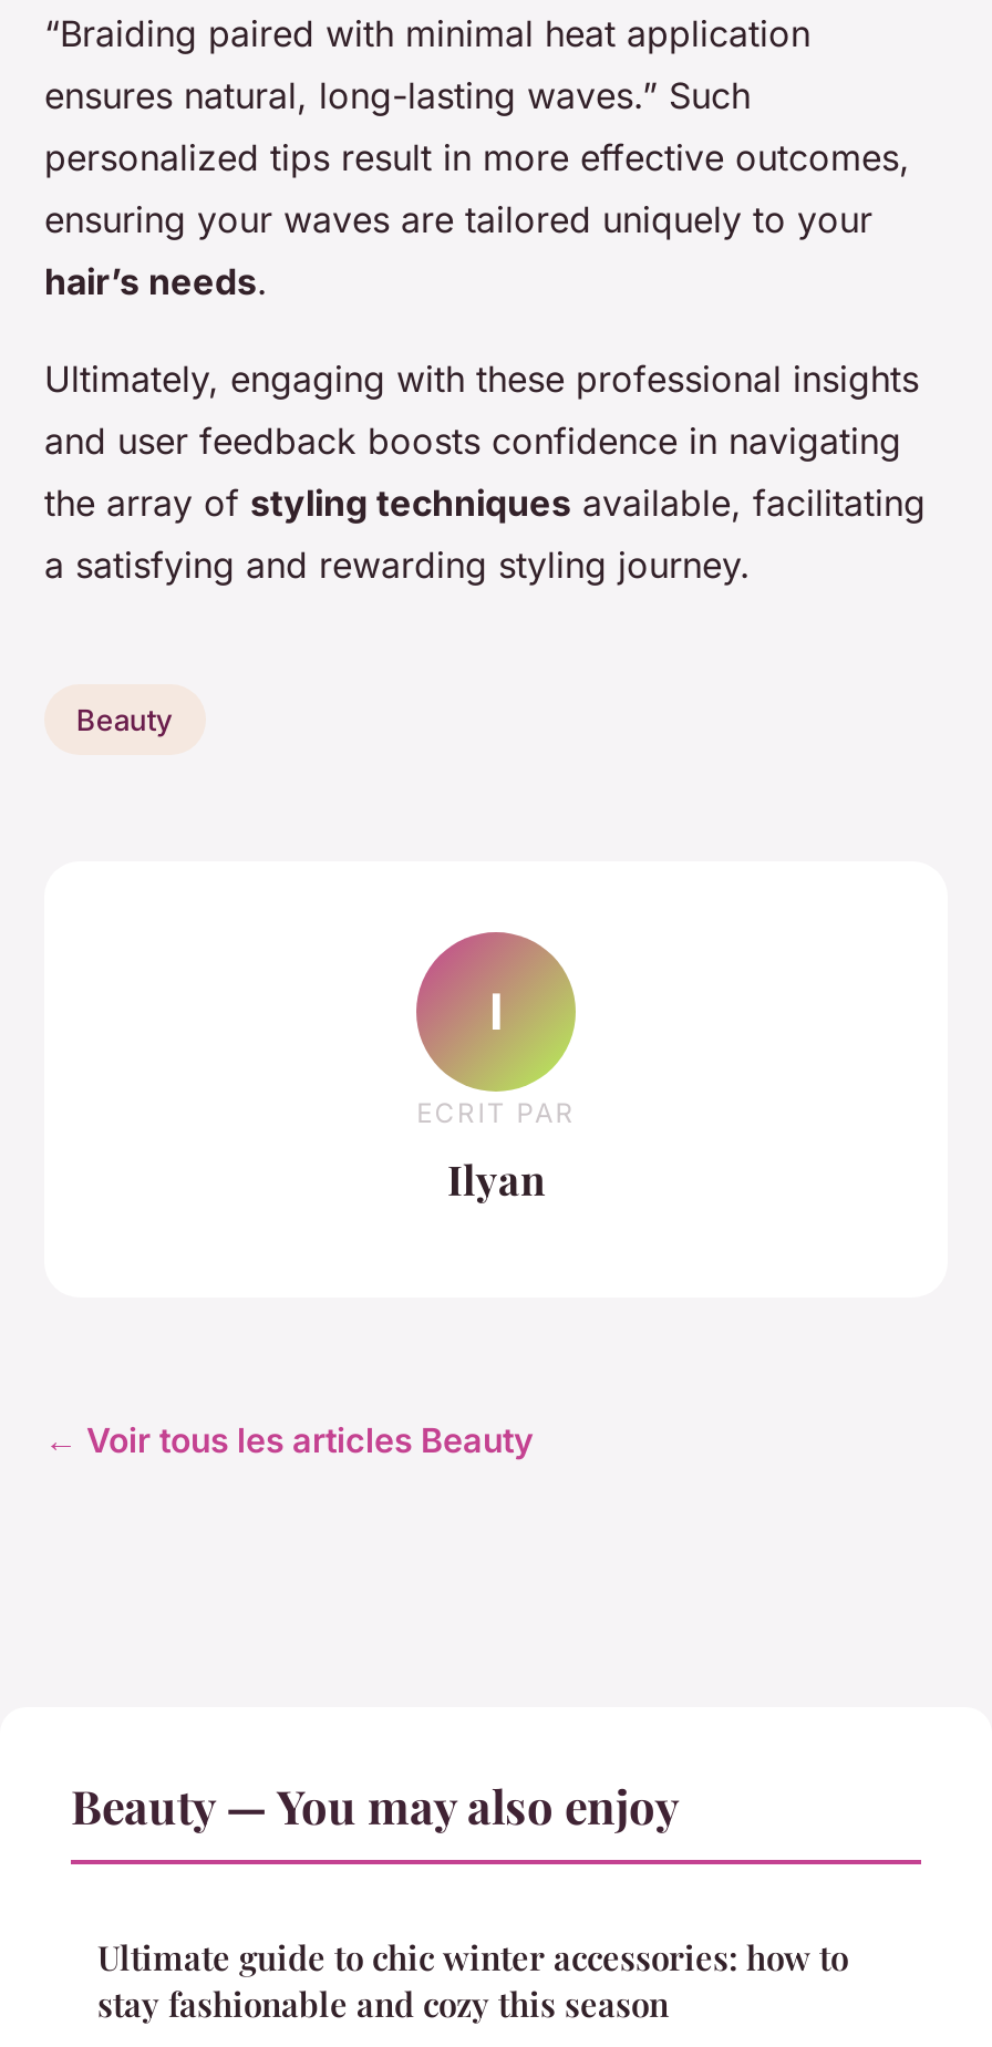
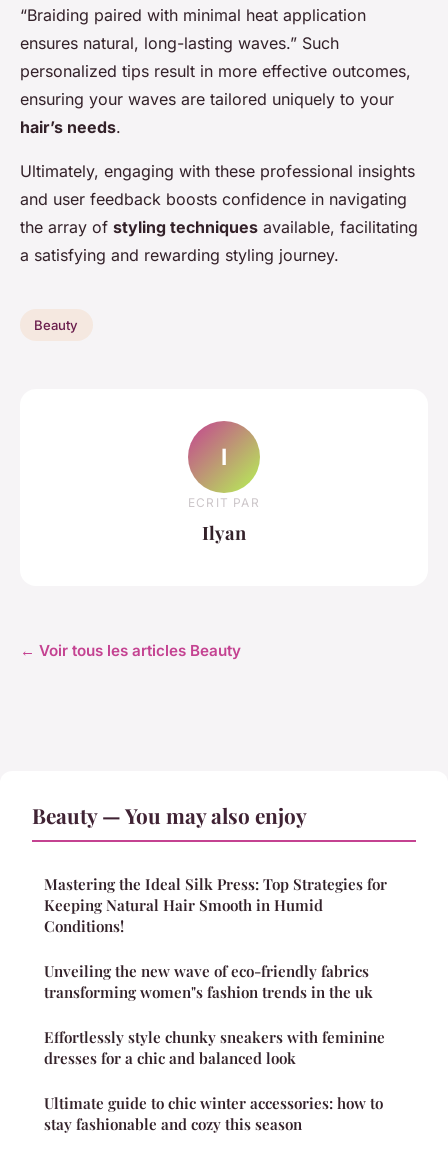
none -> [44,874,387,1068] Mastering the Ideal Silk Press: Top Strategies for | Keeping Natural Hair Smooth in Humid | Conditions! | Unveiling the new wave of eco-friendly fabrics | transforming women"s fashion trends in the uk | Effortlessly style chunky sneakers with feminine | dresses for a chic and balanced look

